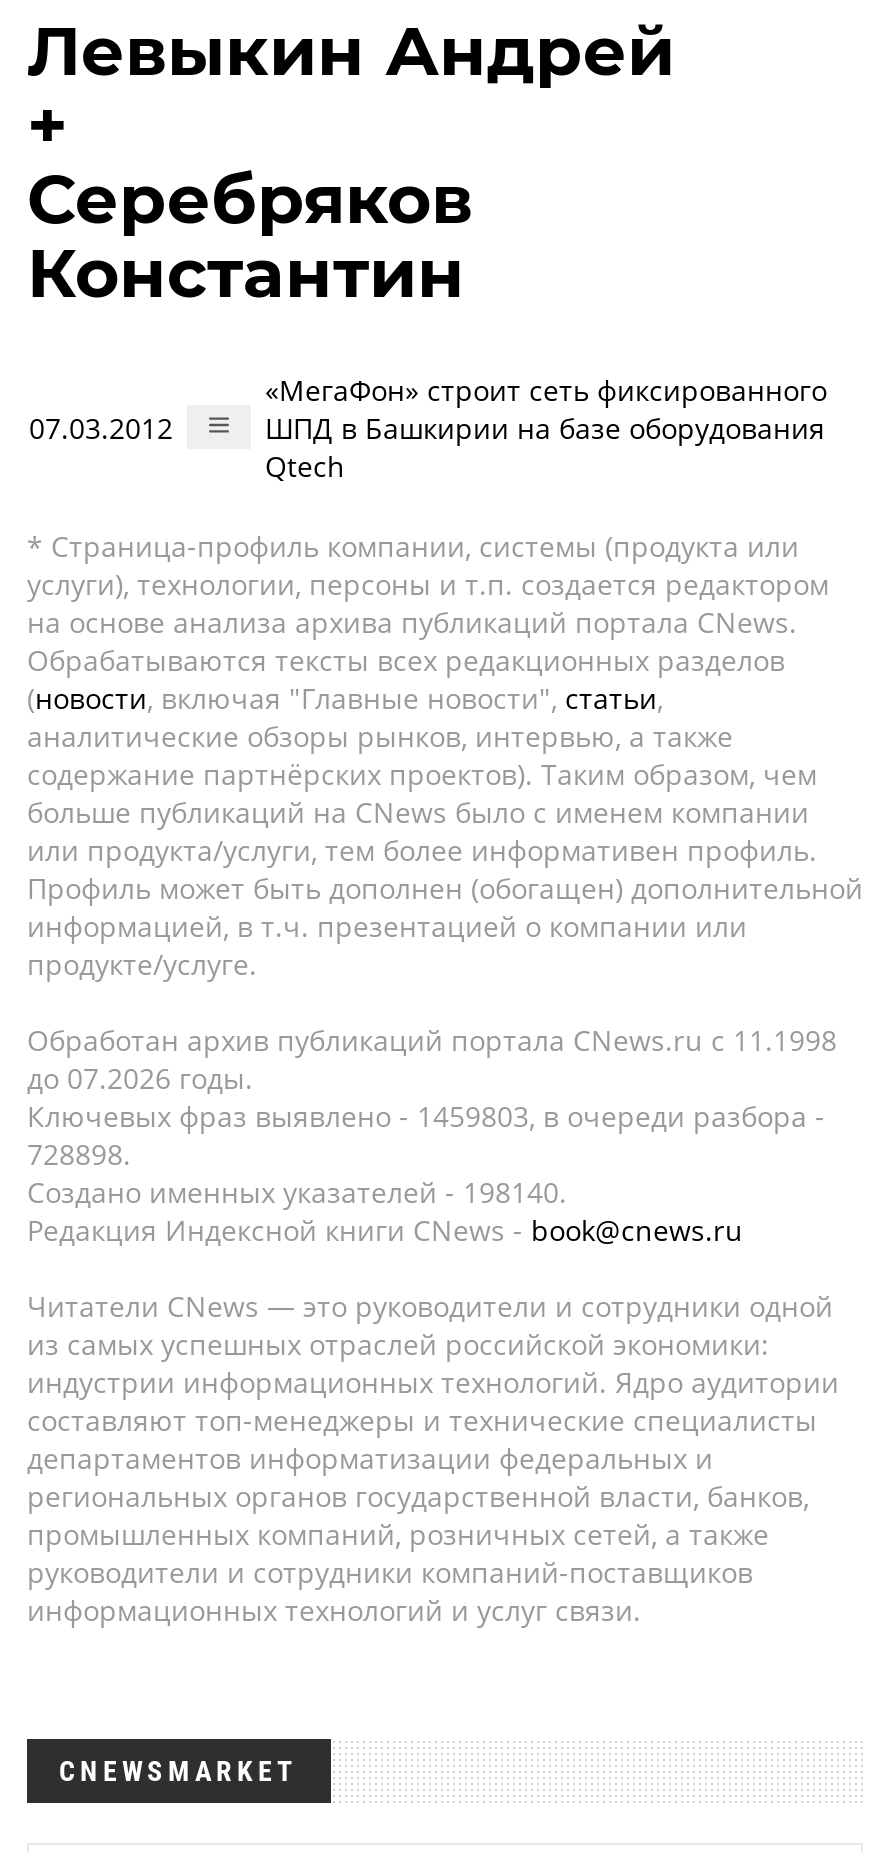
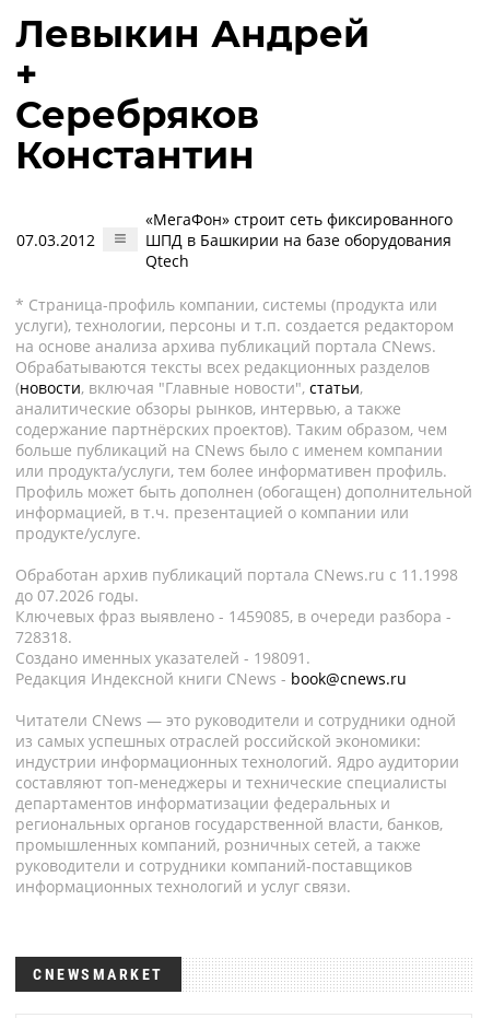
[27,1097,825,1135] Ключевых фраз выявлено - 1459803, в очереди разбора - -> [15,606,451,627] Ключевых фраз выявлено - 1459085, в очереди разбора -
[27,1135,131,1173] 728898. -> [15,627,72,647] 728318.
[27,1173,567,1211] Создано именных указателей - 198140. -> [15,647,310,668] Создано именных указателей - 198091.

